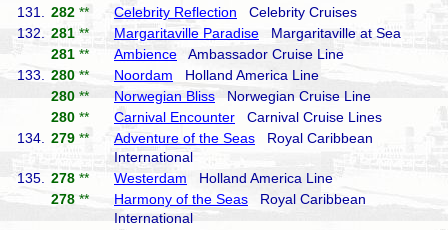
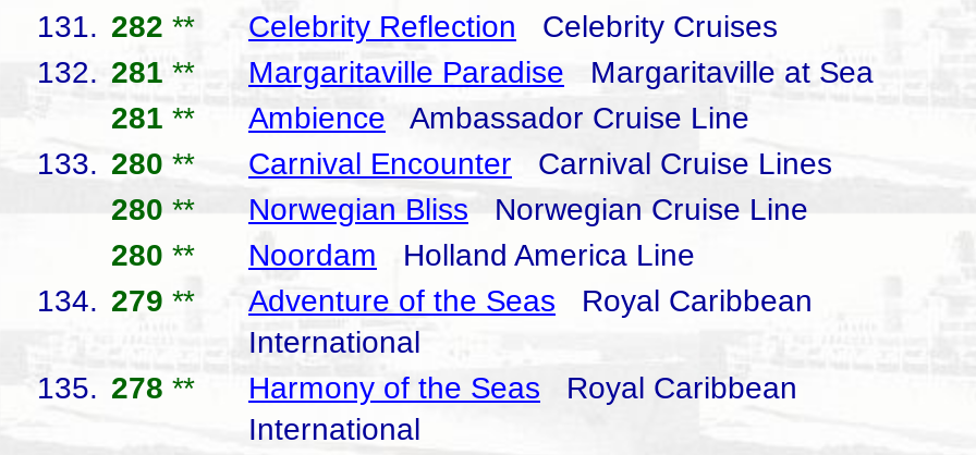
moved [114,67,319,83] -> [248,237,695,272]: Noordam Holland America Line
moved [114,109,382,125] -> [248,146,832,181]: Carnival Encounter Carnival Cruise Lines
[51,170,333,207] Westerdam Holland America Line | 278 ** -> none

